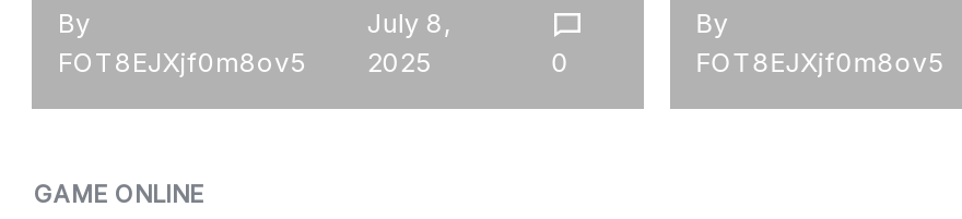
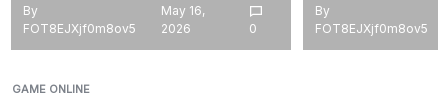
[367,7,450,78] July 8, | 2025 -> [161,3,205,36] May 16, | 2026

